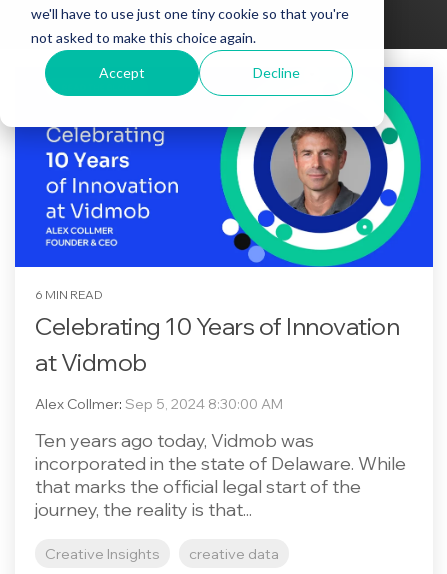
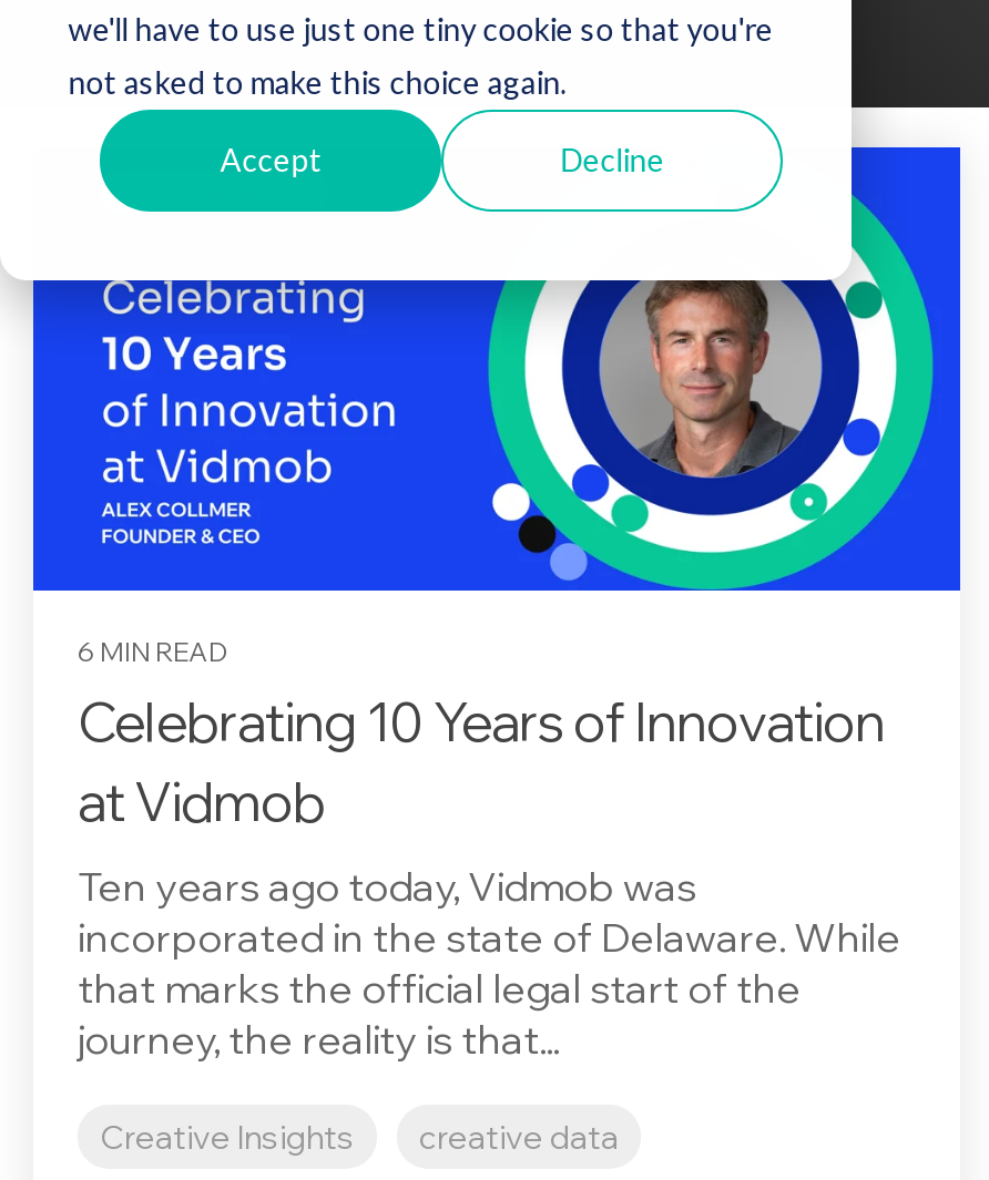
[35,395,283,413] Alex Collmer: Sep 5, 2024 8:30:00 AM -> none

